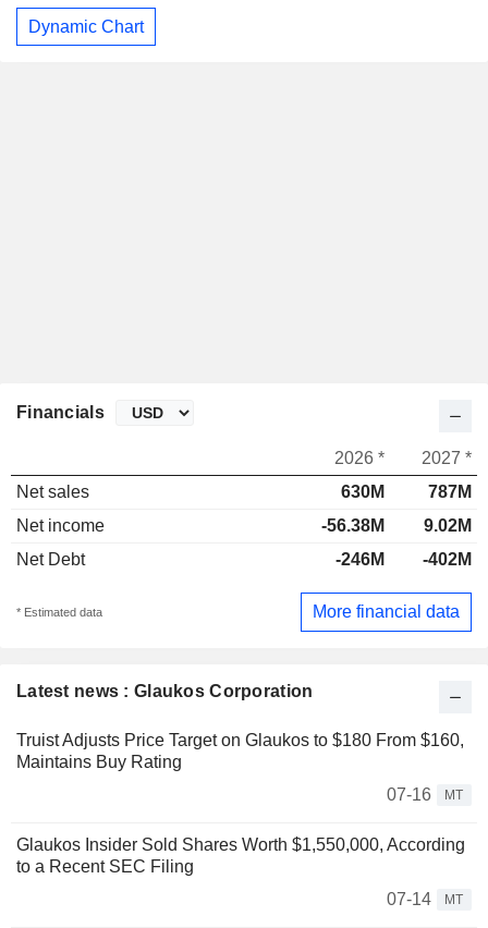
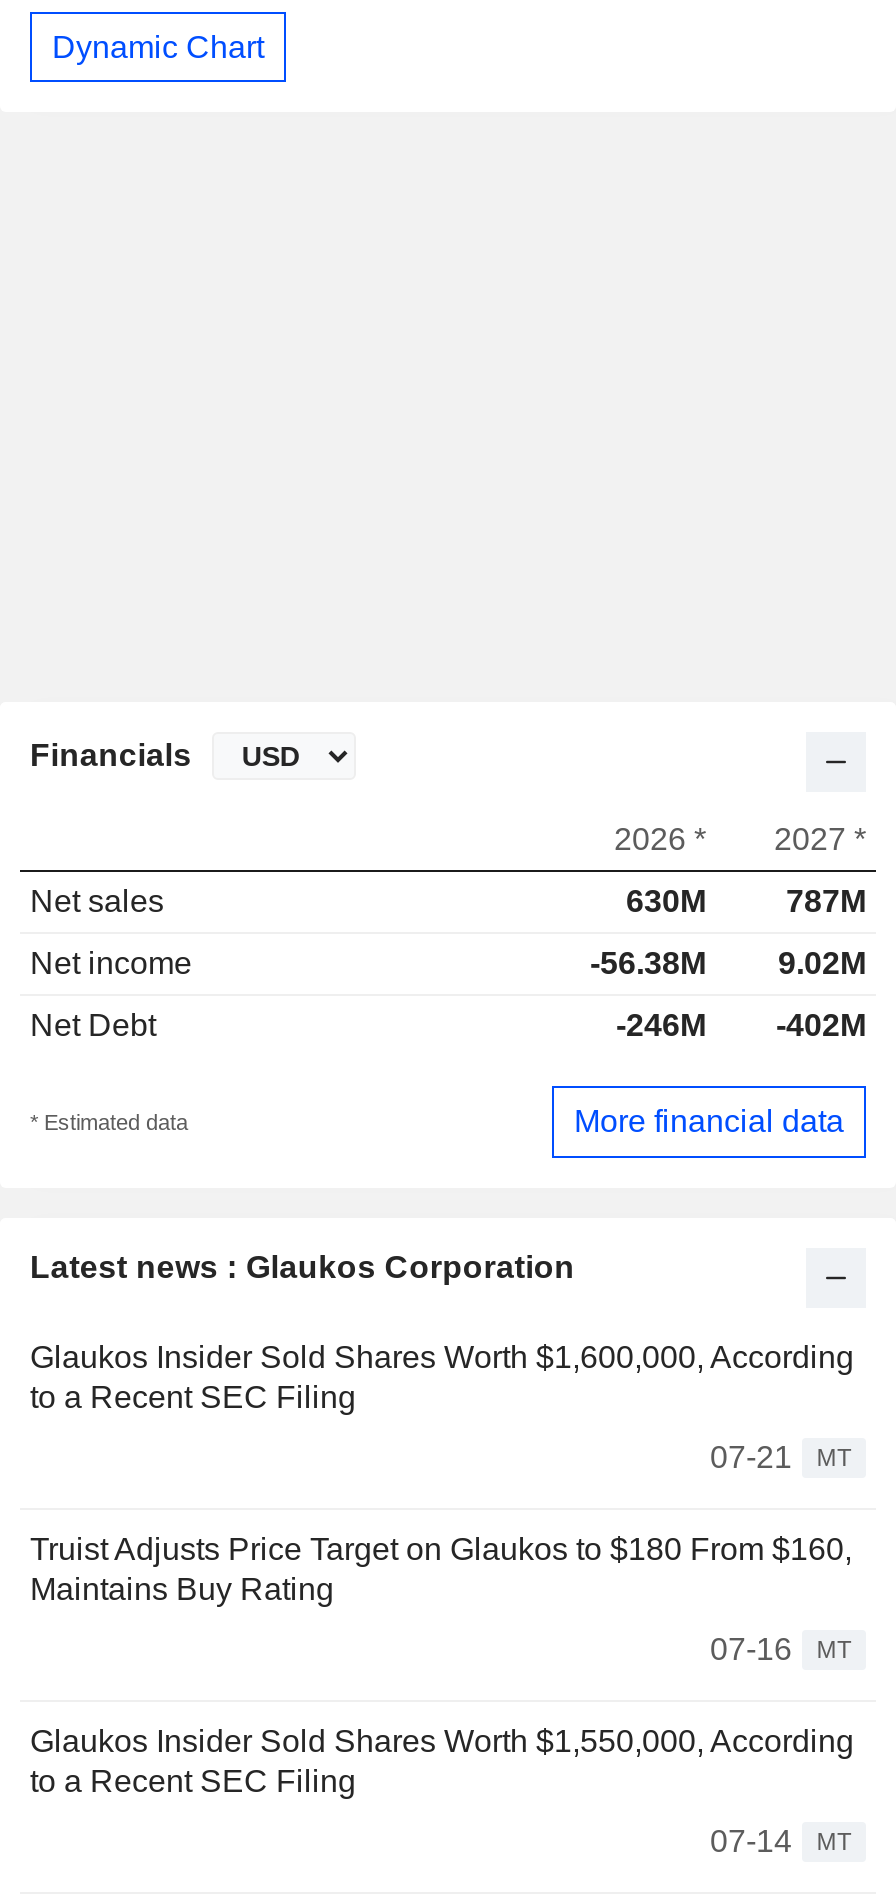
none -> [30,1339,854,1473] Glaukos Insider Sold Shares Worth $1,600,000, According | to a Recent SEC Filing | 07-21 | MT

